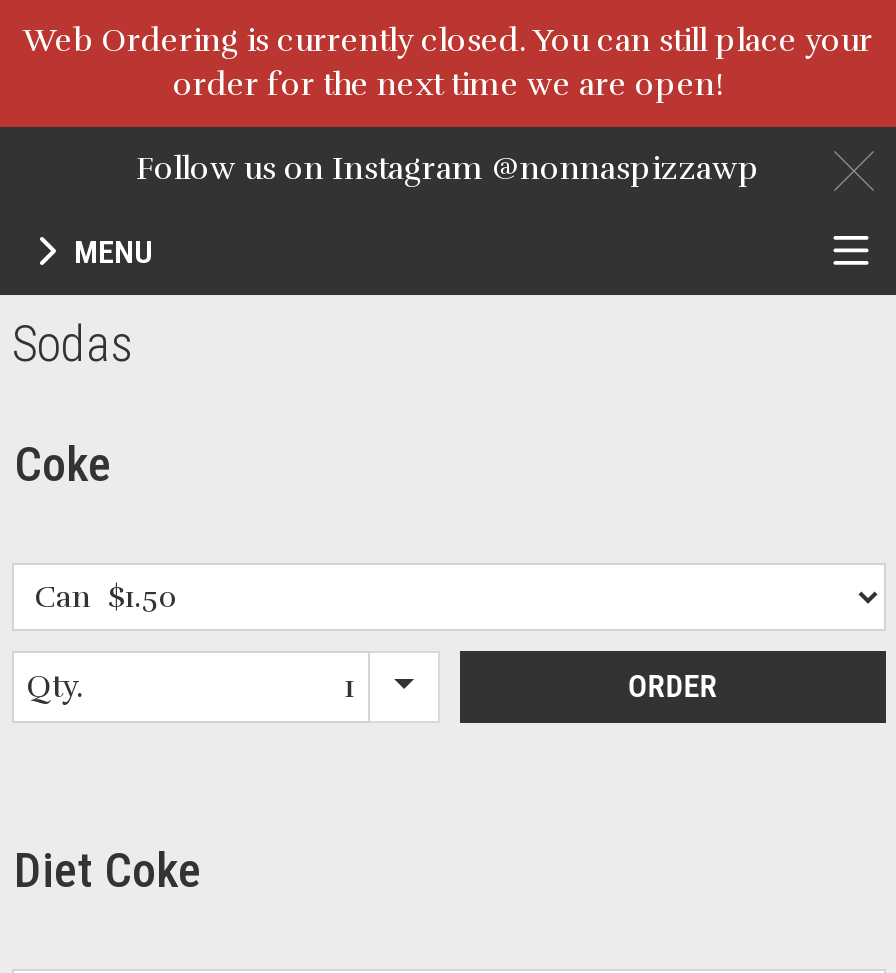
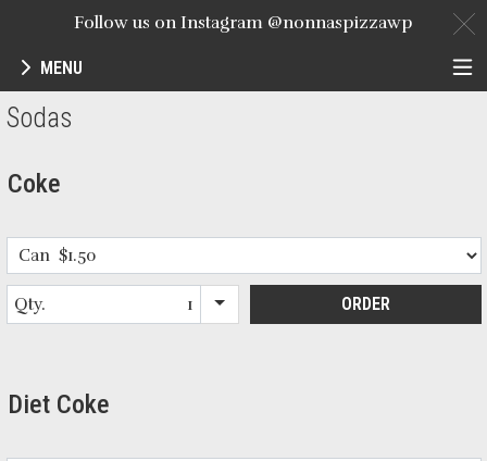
[23,21,873,105] Web Ordering is currently closed. You can still place your | order for the next time we are open! -> none

